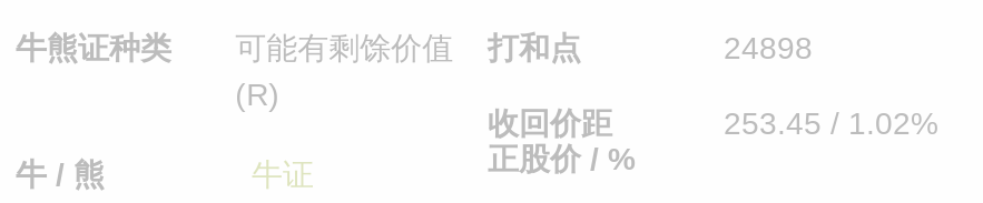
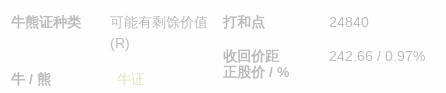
[724,30,813,65] 24898 -> [329,14,369,30] 24840
[724,105,937,141] 253.45 / 1.02% -> [329,48,425,64] 242.66 / 0.97%

